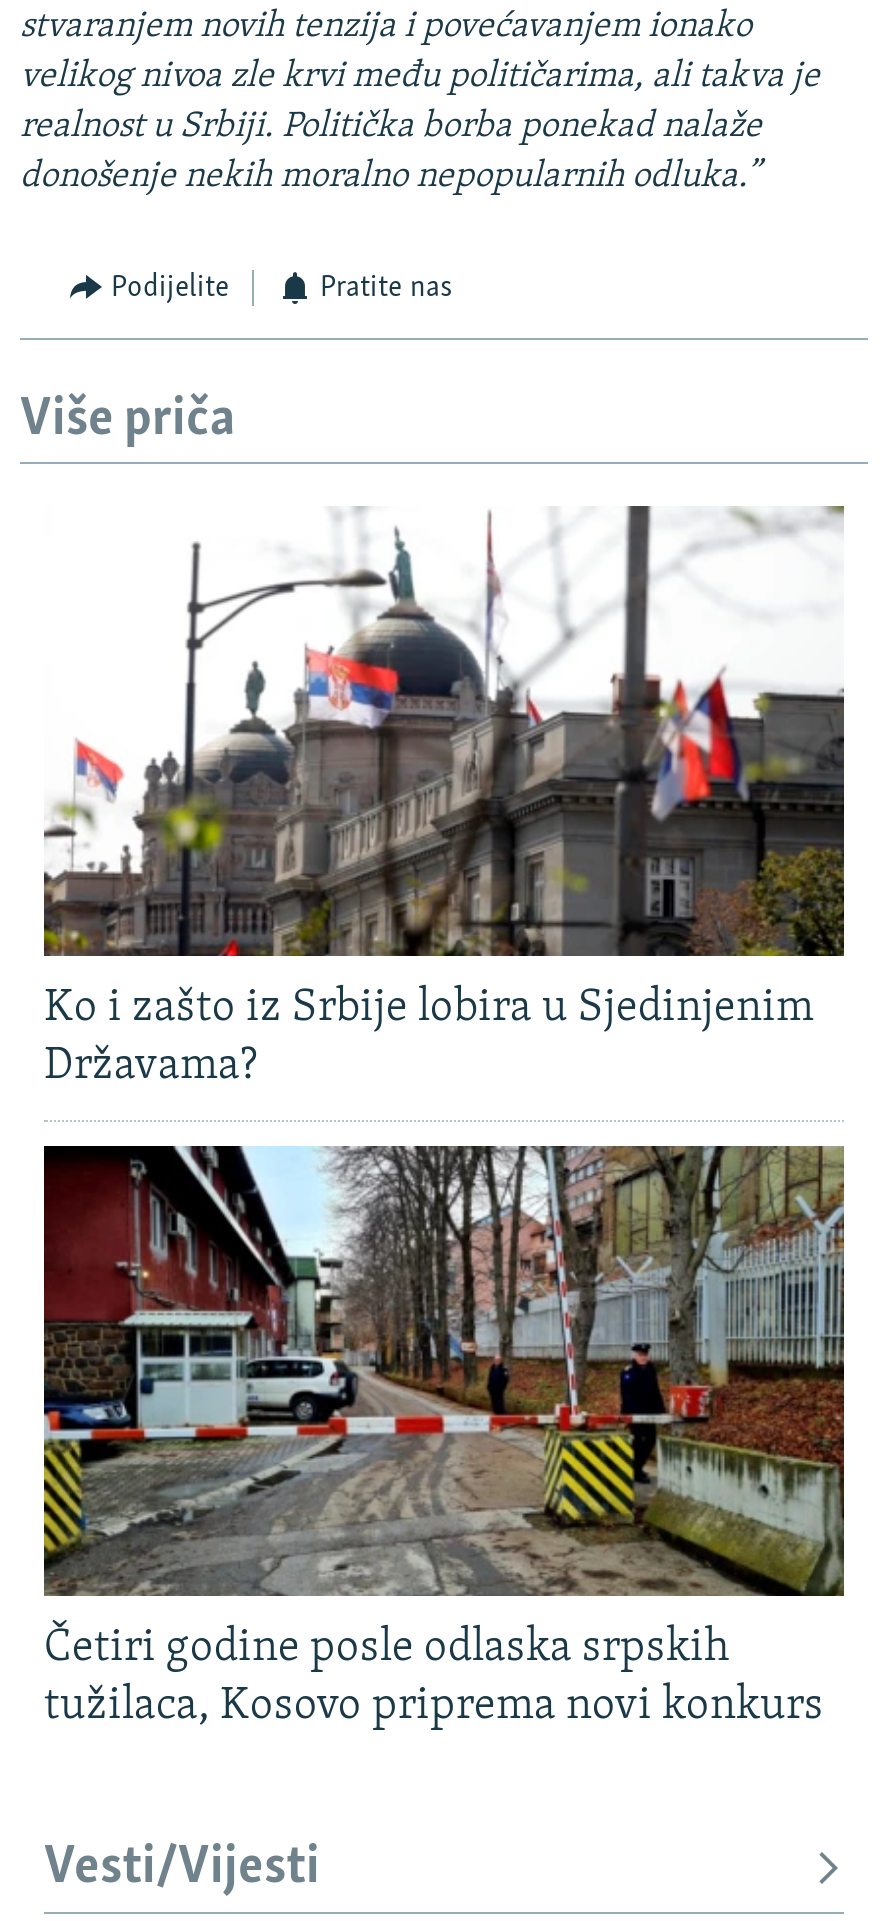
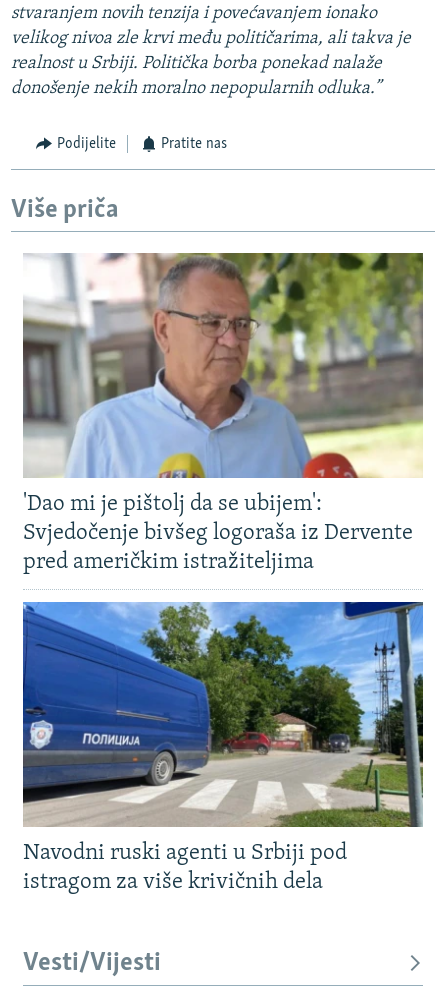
[42,506,846,1091] [image] | Ko i zašto iz Srbije lobira u Sjedinjenim | Državama? -> [22,252,424,574] [image] | 'Dao mi je pištolj da se ubijem': | Svjedočenje bivšeg logoraša iz Dervente | pred američkim istražiteljima
[42,1144,846,1731] [image] | Četiri godine posle odlaska srpskih | tužilaca, Kosovo priprema novi konkurs -> [22,601,424,894] [image] | Navodni ruski agenti u Srbiji pod | istragom za više krivičnih dela

